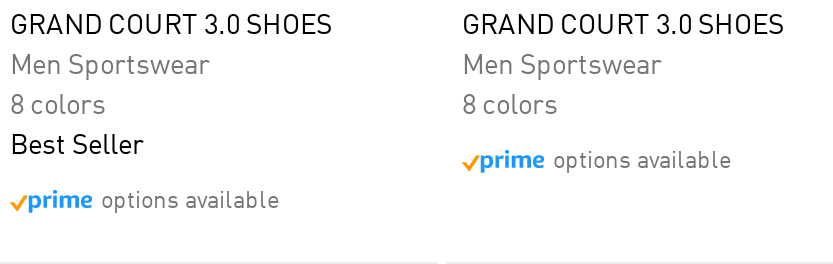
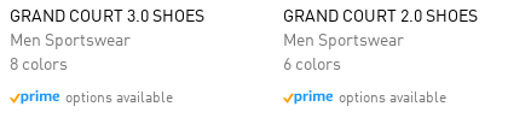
[462,12,784,40] GRAND COURT 3.0 SHOES -> [283,8,478,25] GRAND COURT 2.0 SHOES
[462,92,558,120] 8 colors -> [283,57,341,73] 6 colors
[10,132,144,160] Best Seller -> none

